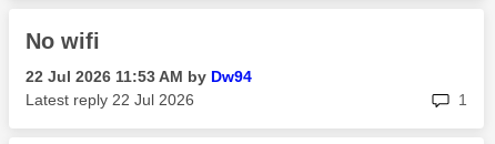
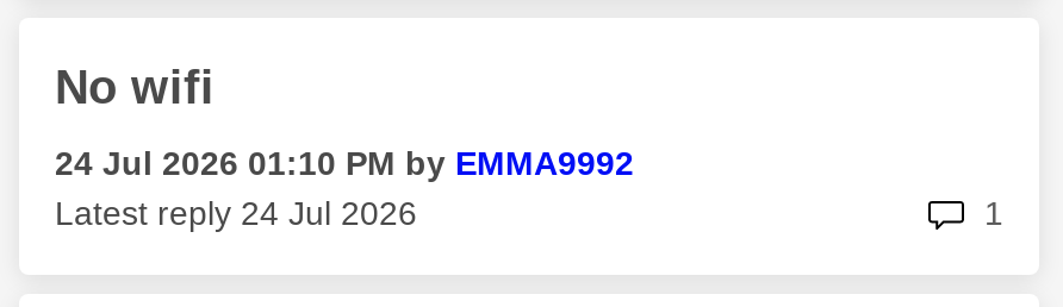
[26,68,252,85] 22 Jul 2026 11:53 AM by Dw94 -> [55,144,634,182] 24 Jul 2026 01:10 PM by EMMA9992
[26,91,194,109] Latest reply 22 Jul 2026 -> [55,194,417,232] Latest reply 24 Jul 2026

